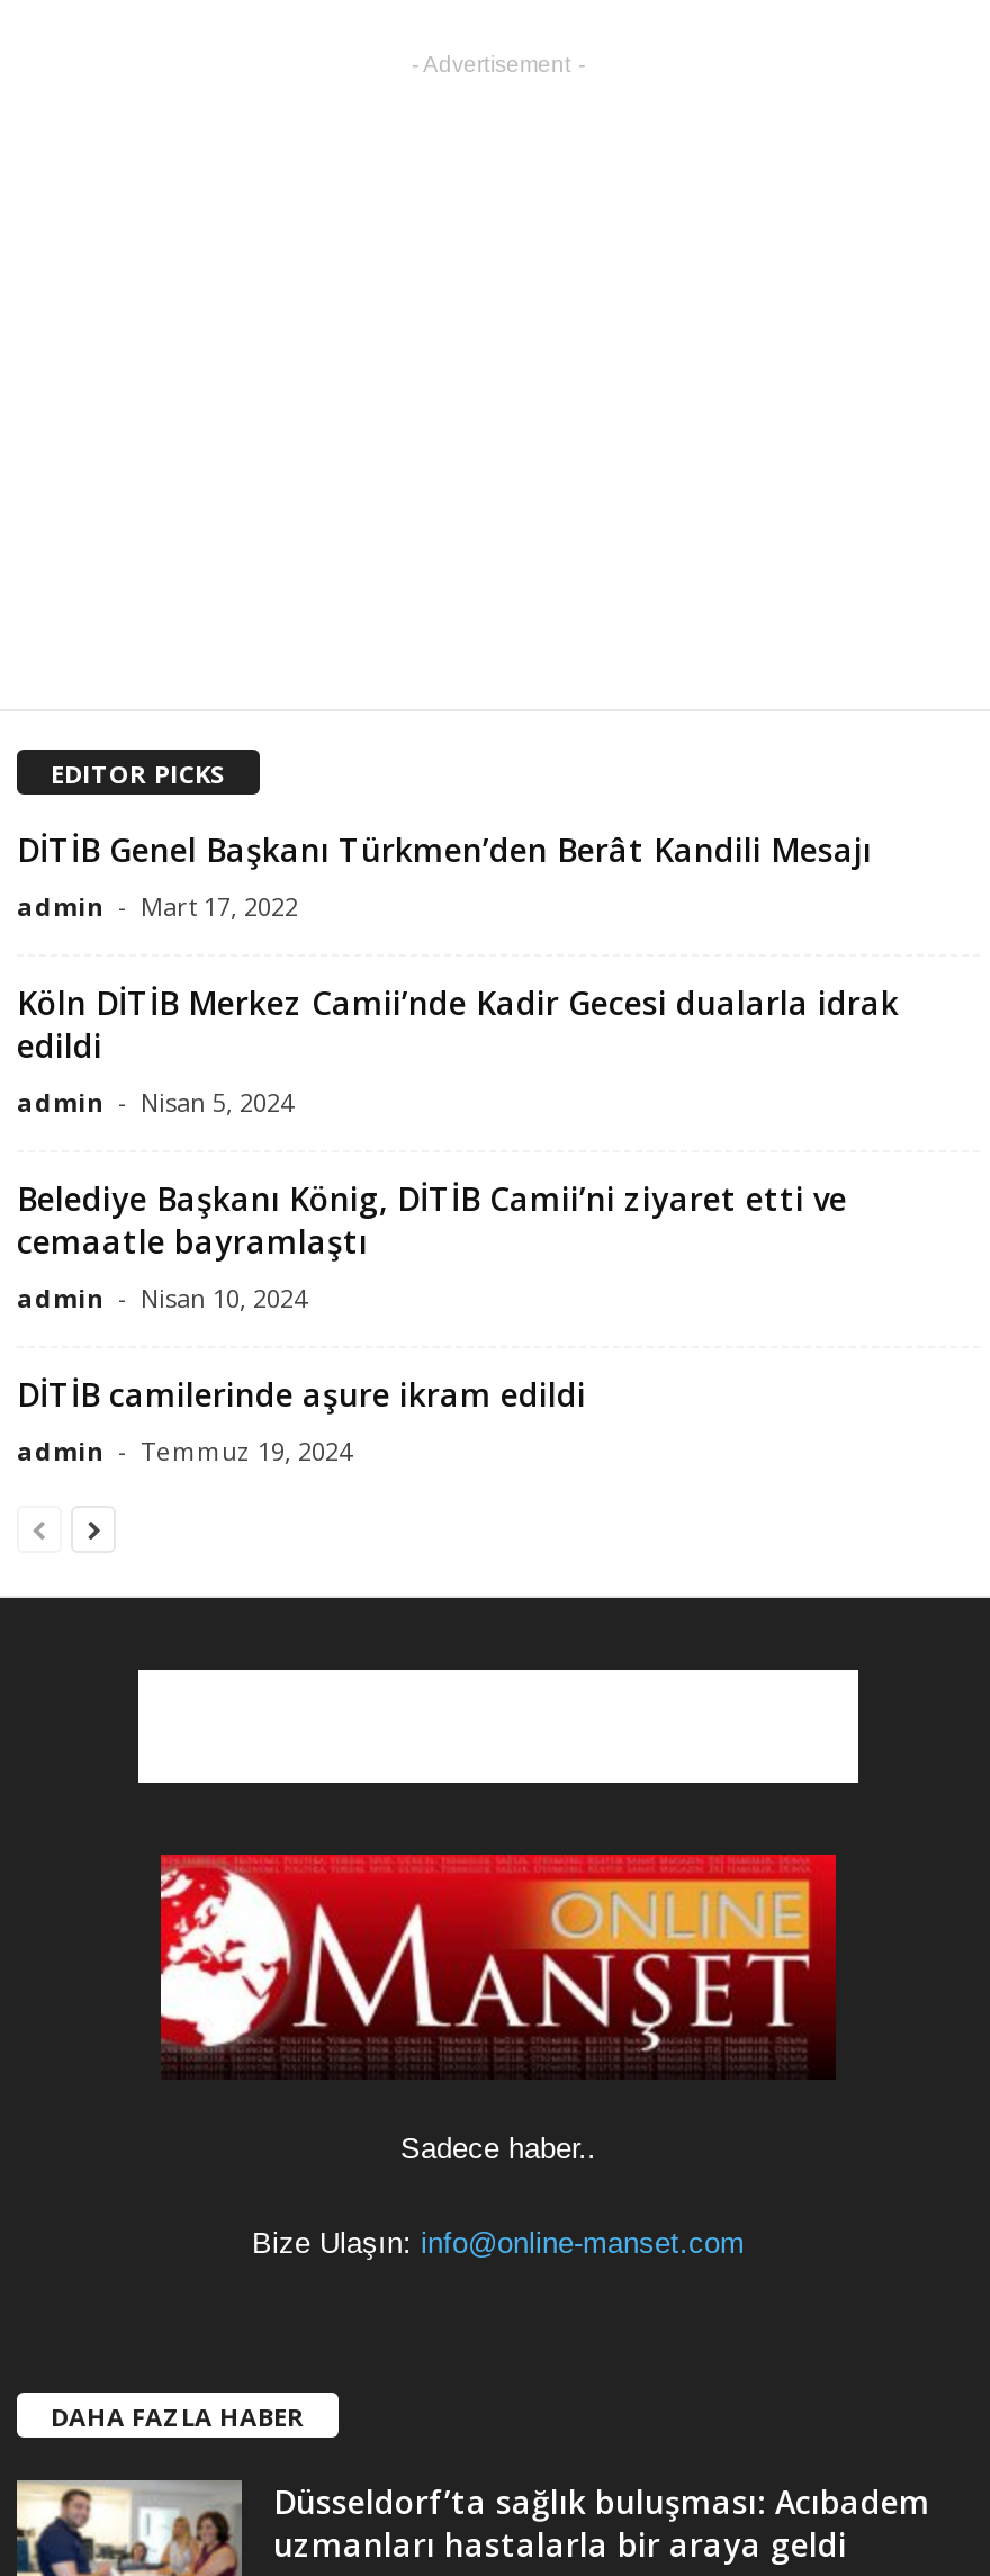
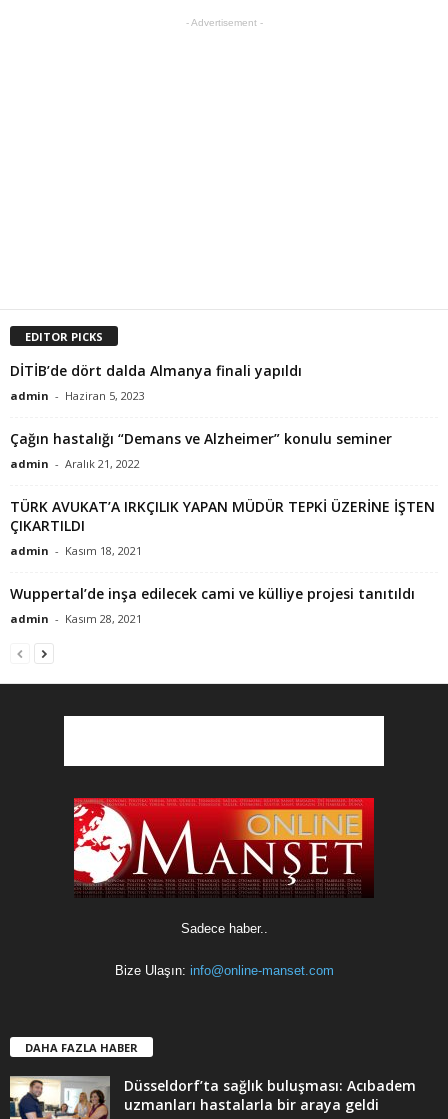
[17,828,872,923] DİTİB Genel Başkanı Türkmen’den Berât Kandili Mesajı | admin - Mart 17, 2022 -> [10,361,302,403] DİTİB’de dört dalda Almanya finali yapıldı | admin - Haziran 5, 2023
[17,981,899,1118] Köln DİTİB Merkez Camii’nde Kadir Gecesi dualarla idrak | edildi | admin - Nisan 5, 2024 -> [10,429,392,471] Çağın hastalığı “Demans ve Alzheimer” konulu seminer | admin - Aralık 21, 2022
[17,1177,847,1314] Belediye Başkanı König, DİTİB Camii’ni ziyaret etti ve | cemaatle bayramlaştı | admin - Nisan 10, 2024 -> [10,497,435,558] TÜRK AVUKAT’A IRKÇILIK YAPAN MÜDÜR TEPKİ ÜZERİNE İŞTEN | ÇIKARTILDI | admin - Kasım 18, 2021
[17,1373,586,1467] DİTİB camilerinde aşure ikram edildi | admin - Temmuz 19, 2024 -> [10,584,415,626] Wuppertal’de inşa edilecek cami ve külliye projesi tanıtıldı | admin - Kasım 28, 2021

